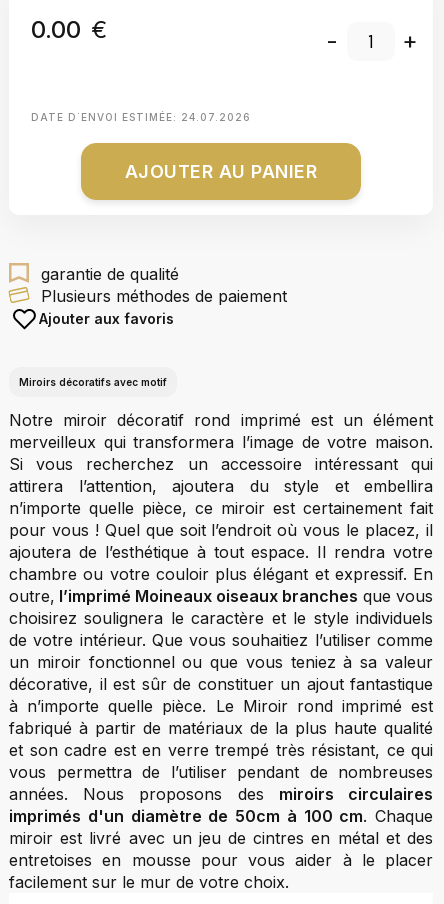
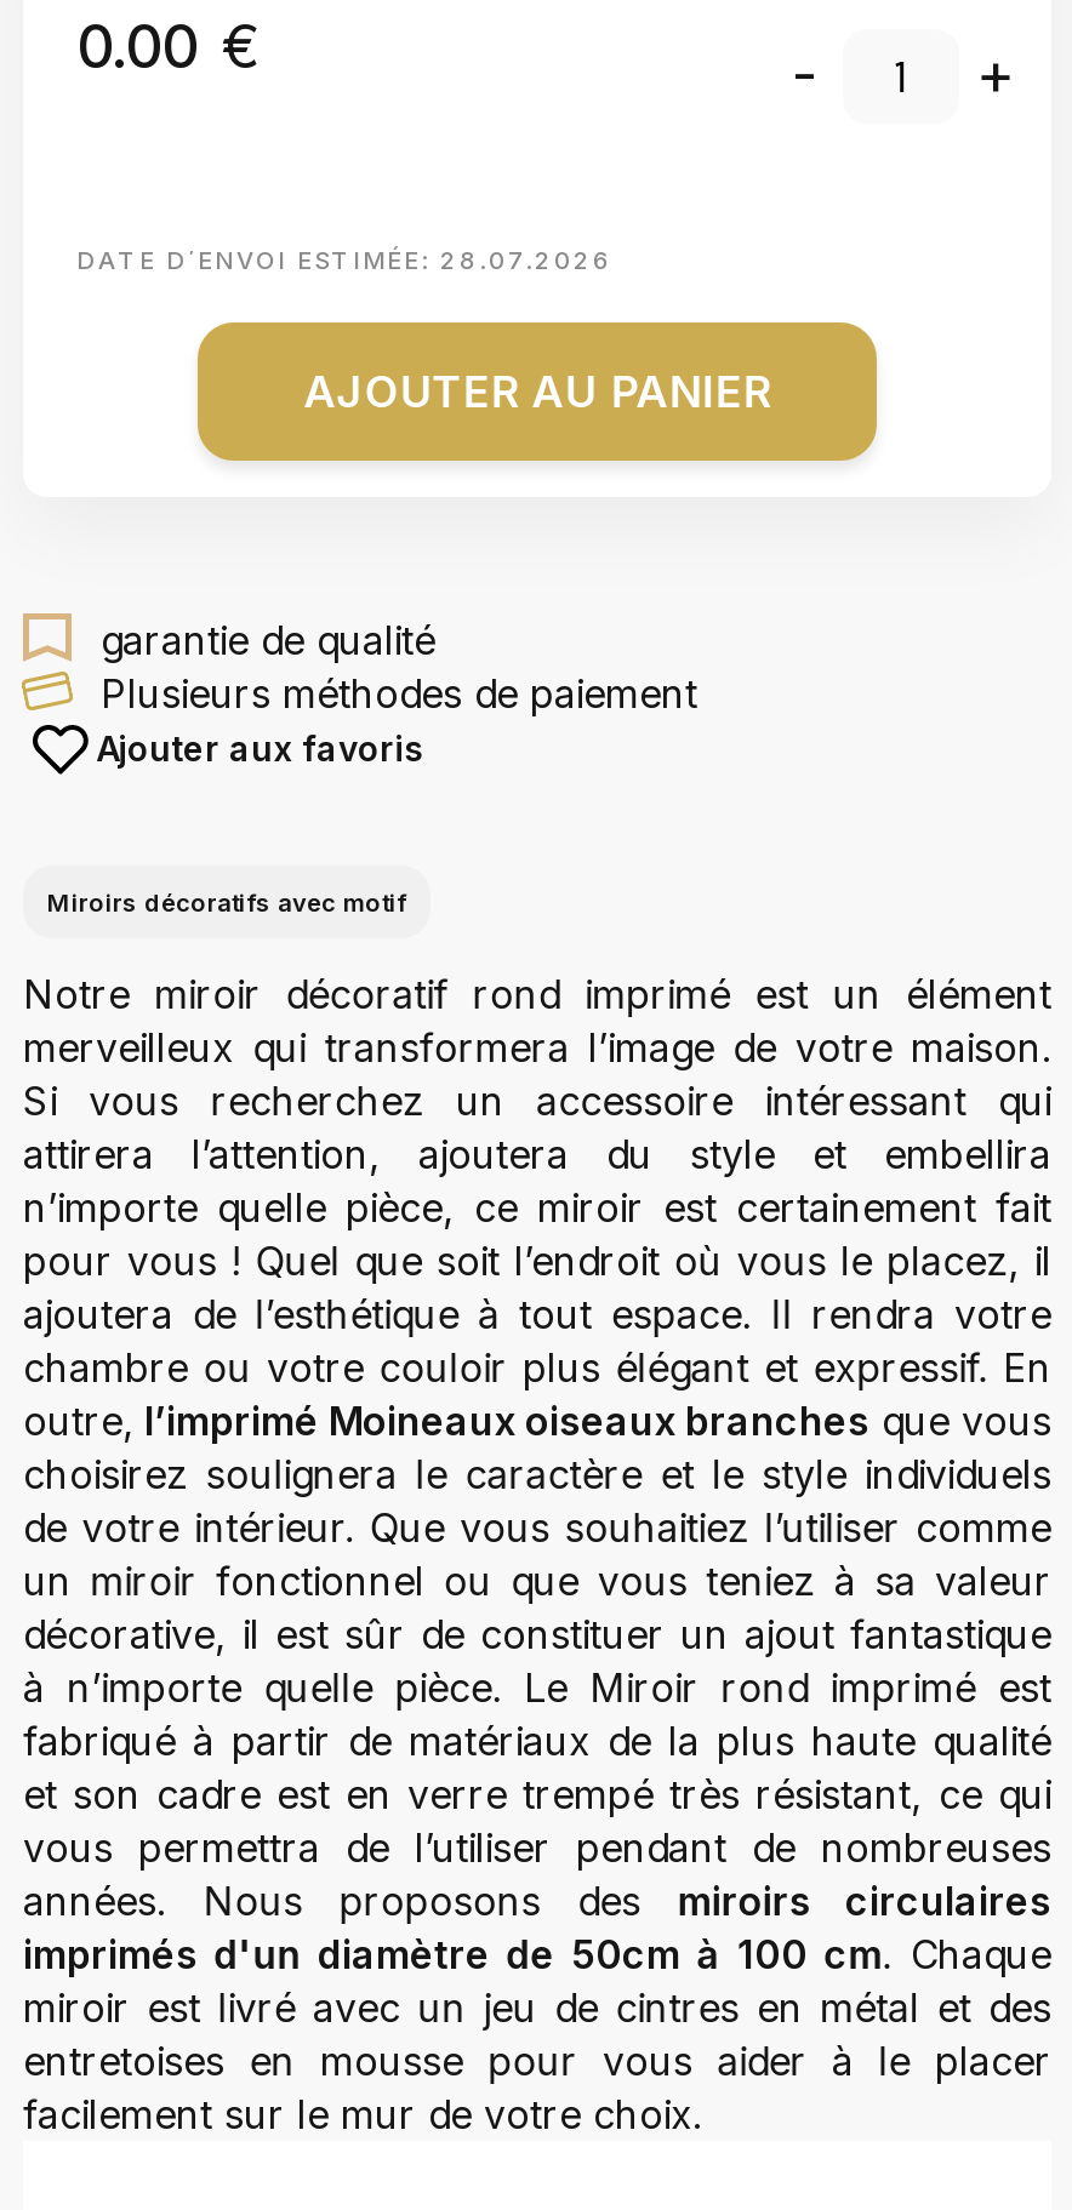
[31,111,251,123] DATE D΄ENVOI ESTIMÉE: 24.07.2026 -> [76,245,612,274] DATE D΄ENVOI ESTIMÉE: 28.07.2026

